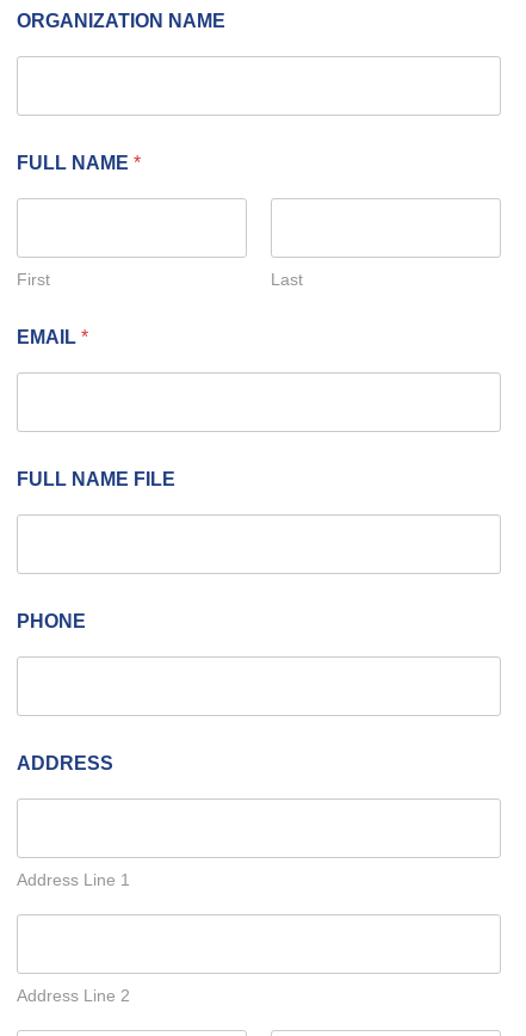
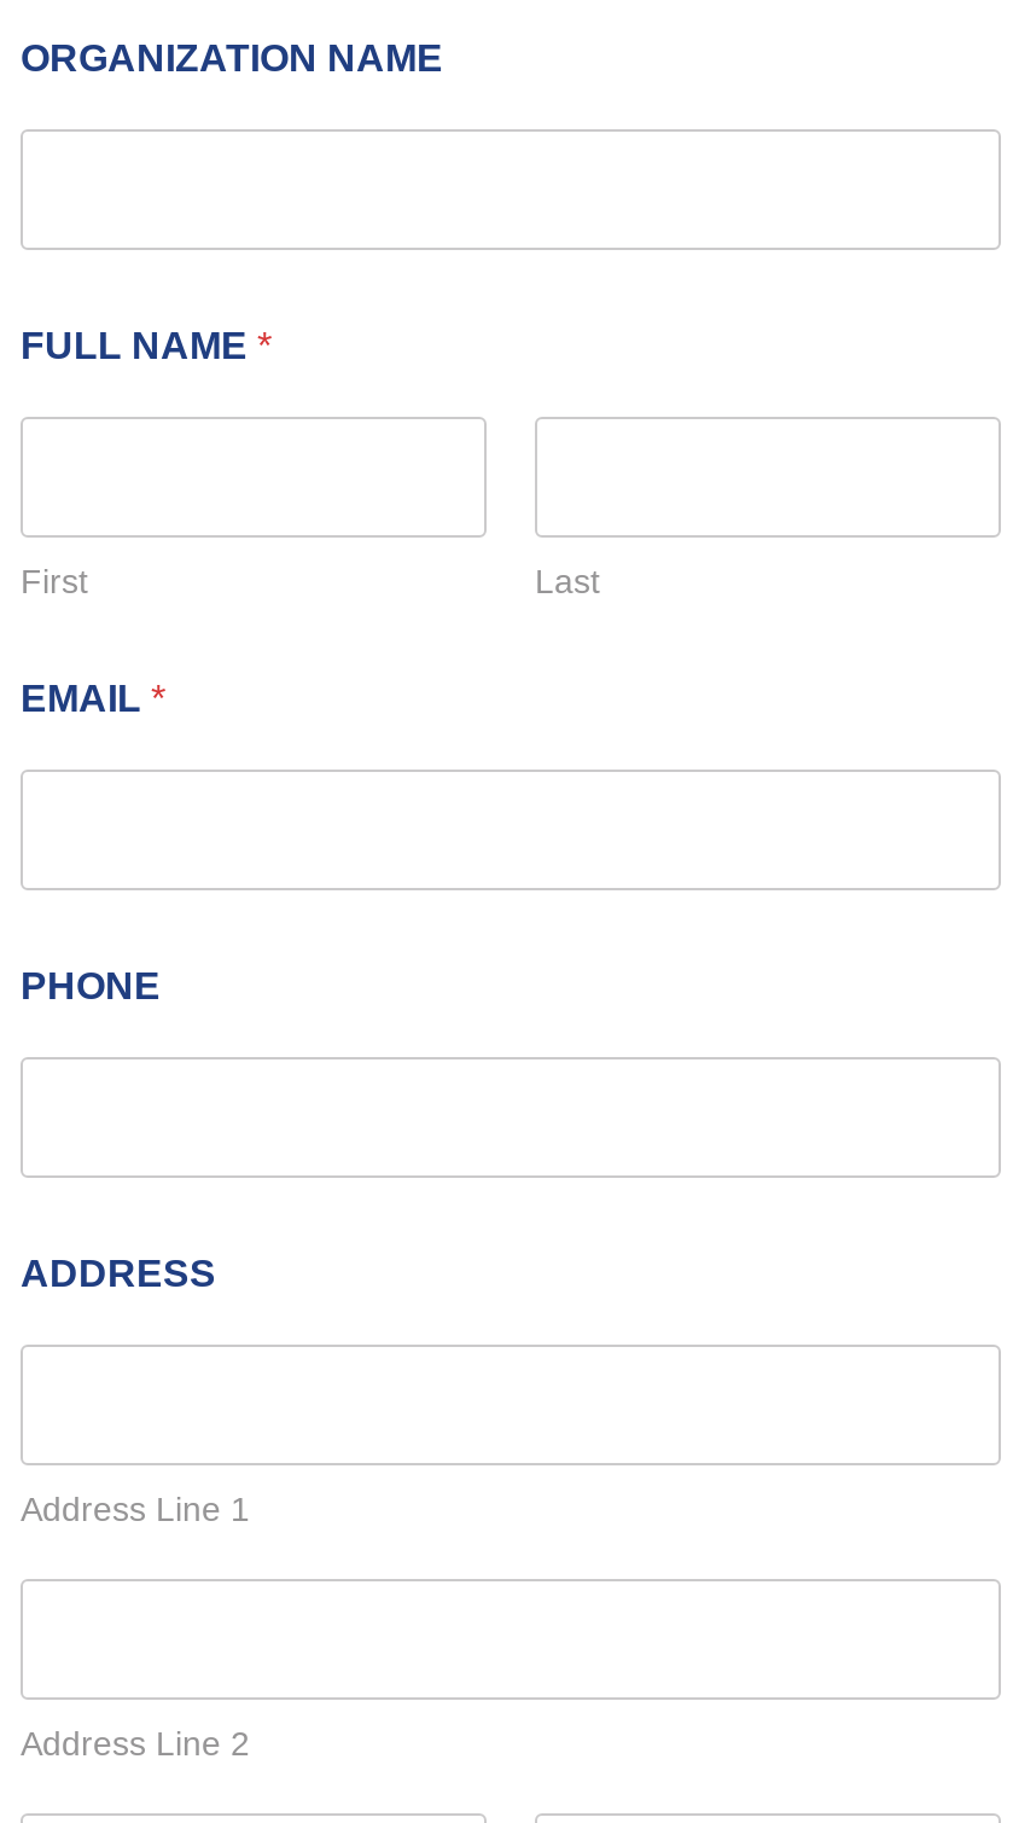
[17,469,175,489] FULL NAME FILE -> none

